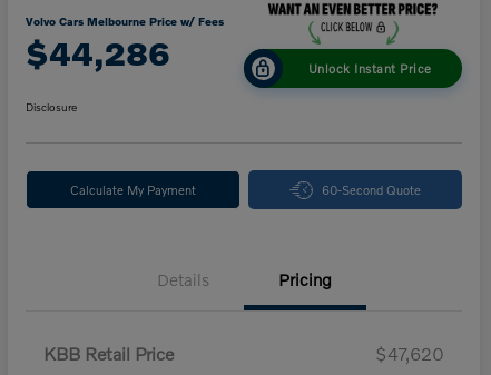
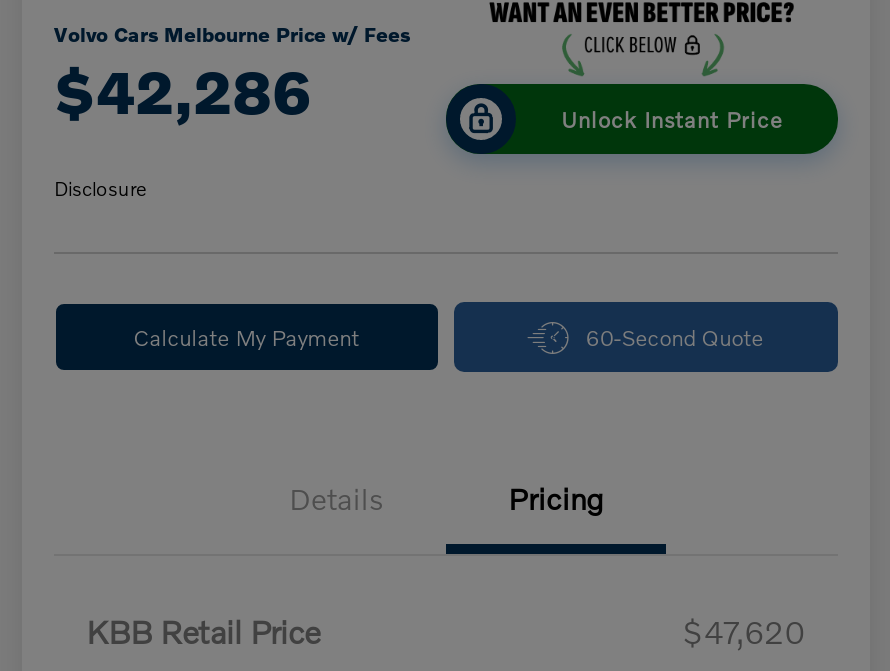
[26,34,170,73] $44,286 -> [54,57,312,127] $42,286

